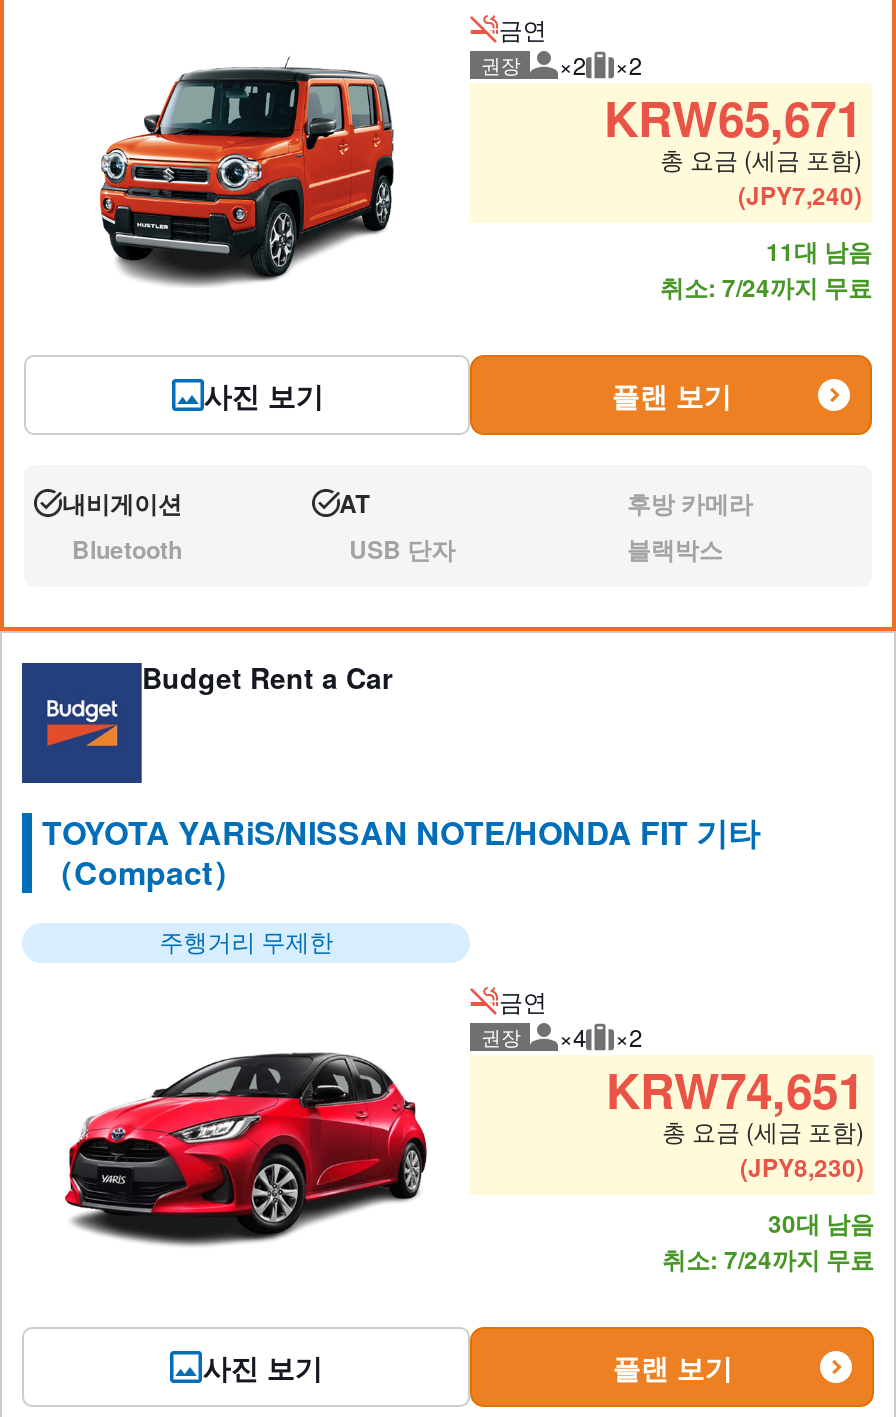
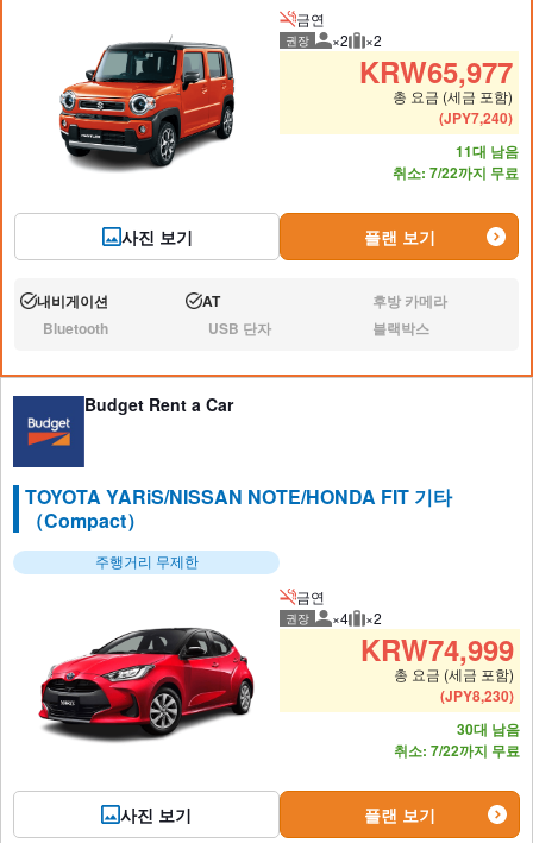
[604,83,862,151] KRW65,671 -> [359,51,513,92] KRW65,977
[660,269,872,305] 취소: 7/24까지 무료 -> [393,162,519,183] 취소: 7/22까지 무료
[606,1055,864,1123] KRW74,651 -> [360,629,514,669] KRW74,999
[662,1241,874,1277] 취소: 7/24까지 무료 -> [394,740,520,761] 취소: 7/22까지 무료

